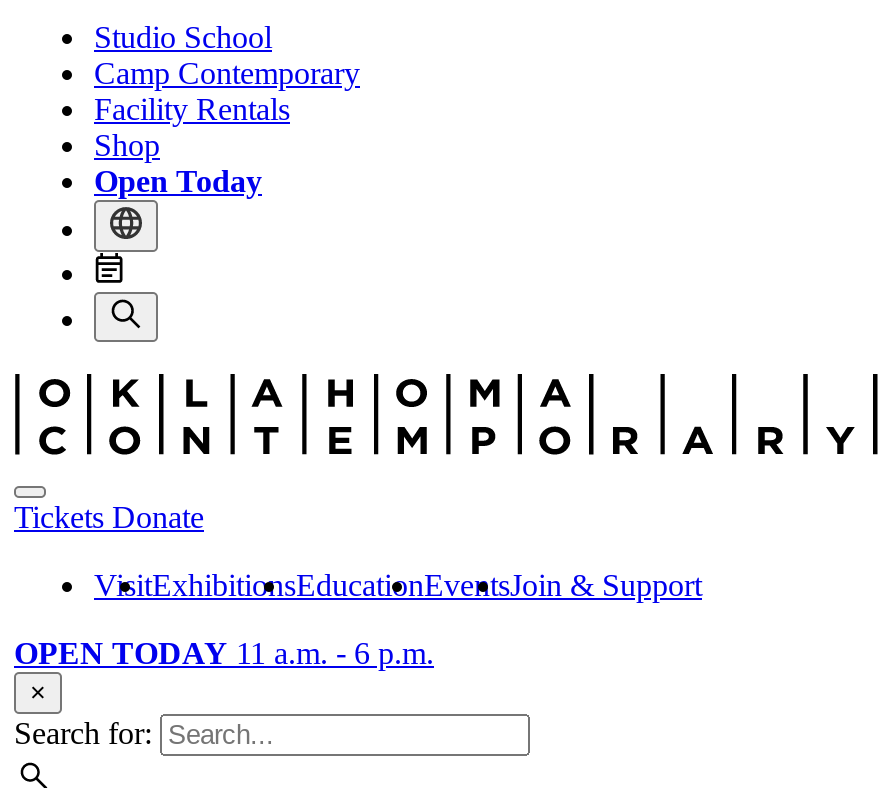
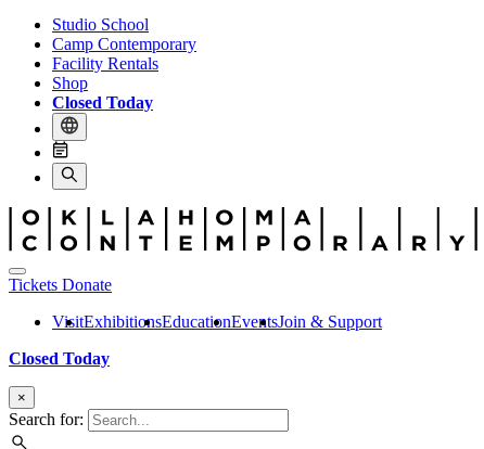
[94,164,262,198] Open Today -> [52,93,153,112] Closed Today
[14,637,434,671] OPEN TODAY 11 a.m. - 6 p.m. -> [9,350,110,368] Closed Today

